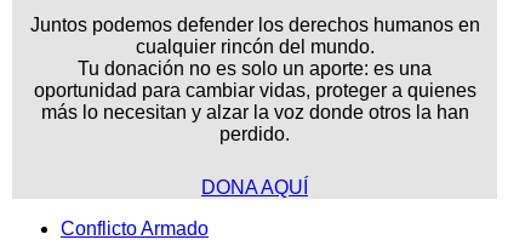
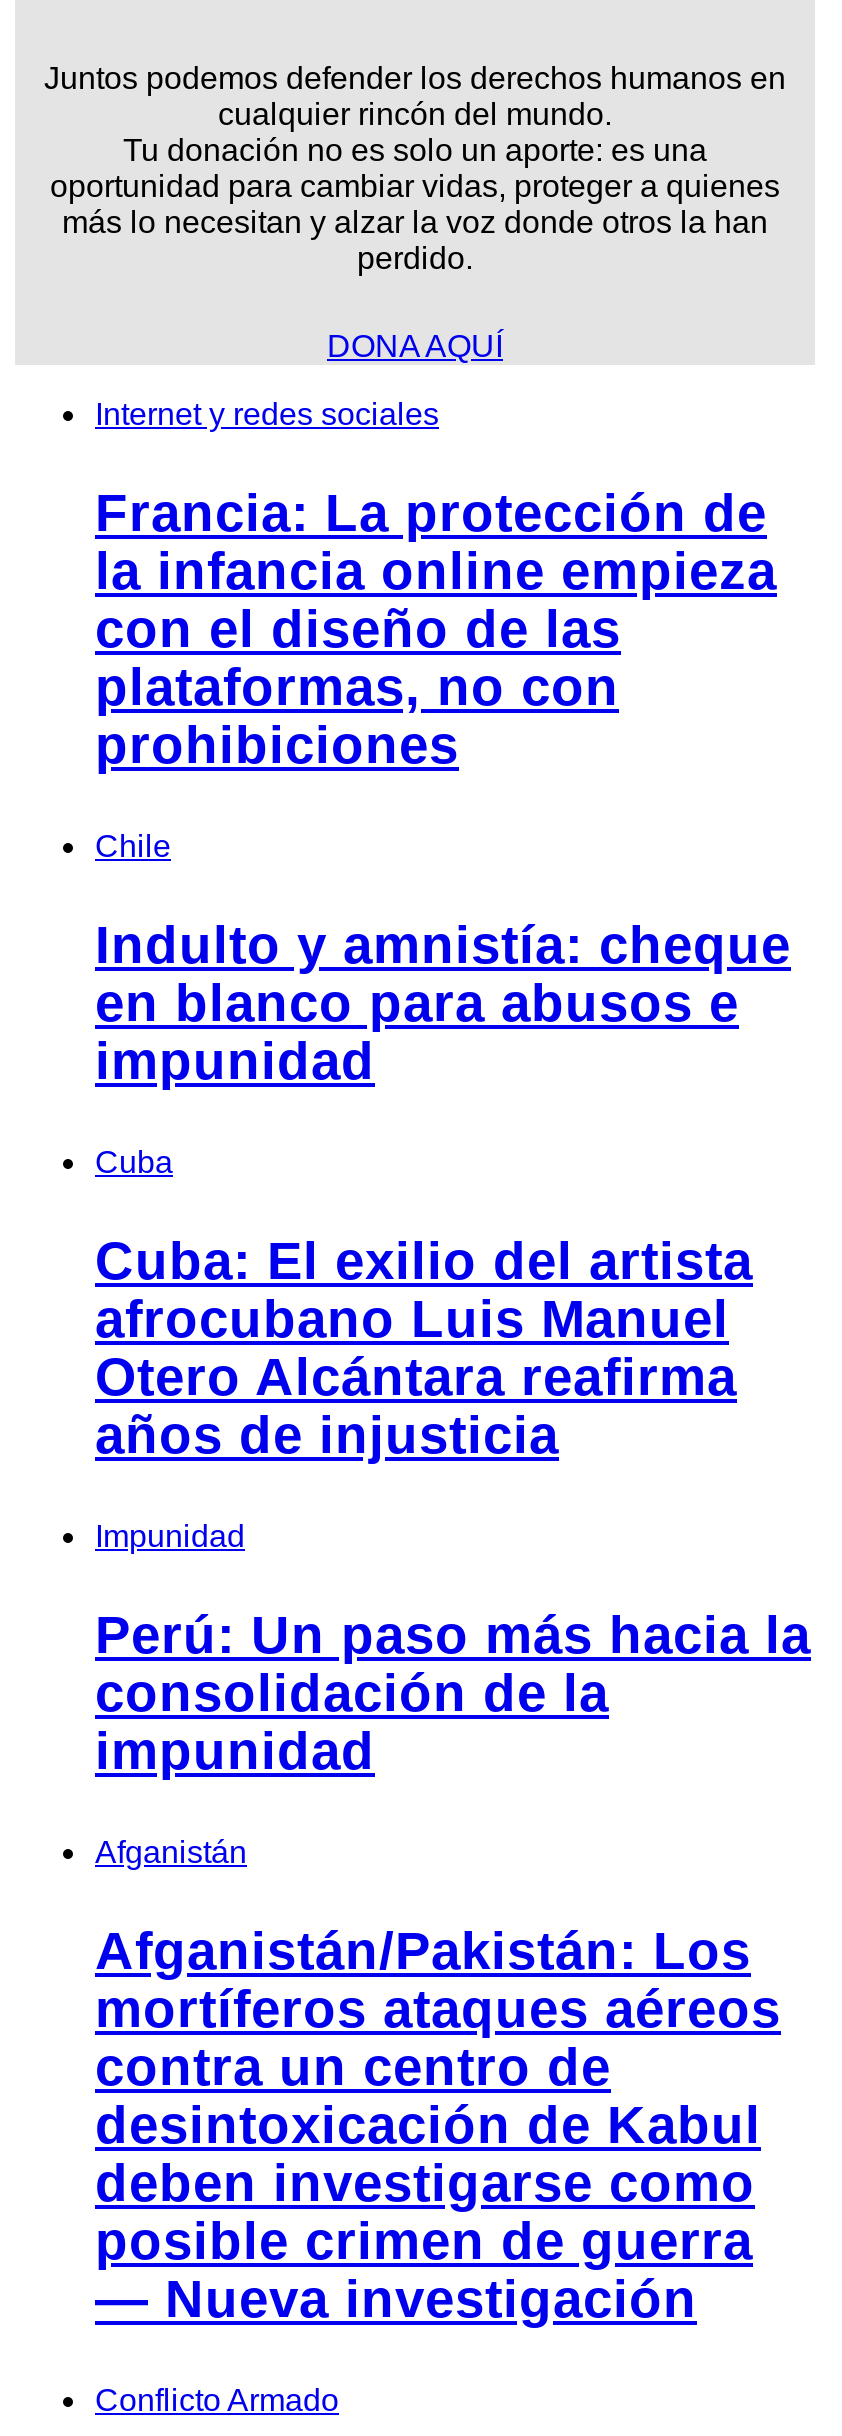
none -> [95,397,811,2330] Internet y redes sociales | Francia: La protección de | la infancia online empieza | con el diseño de las | plataformas, no con | prohibiciones | Chile | Indulto y amnistía: cheque | en blanco para abusos e | impunidad | Cuba | Cuba: El exilio del artista | afrocubano Luis Manuel | Otero Alcántara reafirma | años de injusticia | Impunidad | Perú: Un paso más hacia la | consolidación de la | impunidad | Afganistán | Afganistán/Pakistán: Los | mortíferos ataques aéreos | contra un centro de | desintoxicación de Kabul | deben investigarse como | posible crimen de guerra | — Nueva investigación

